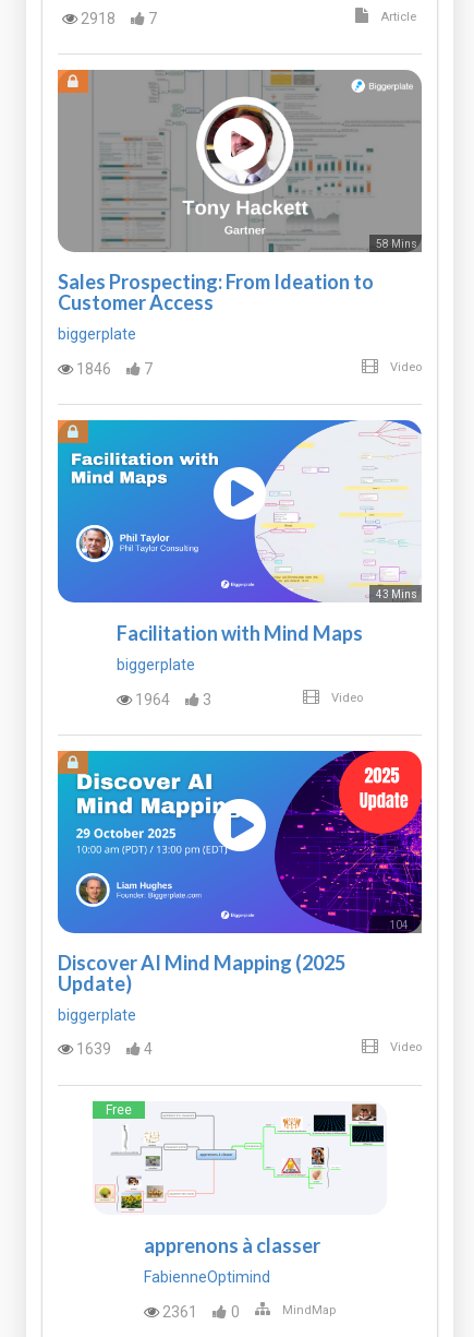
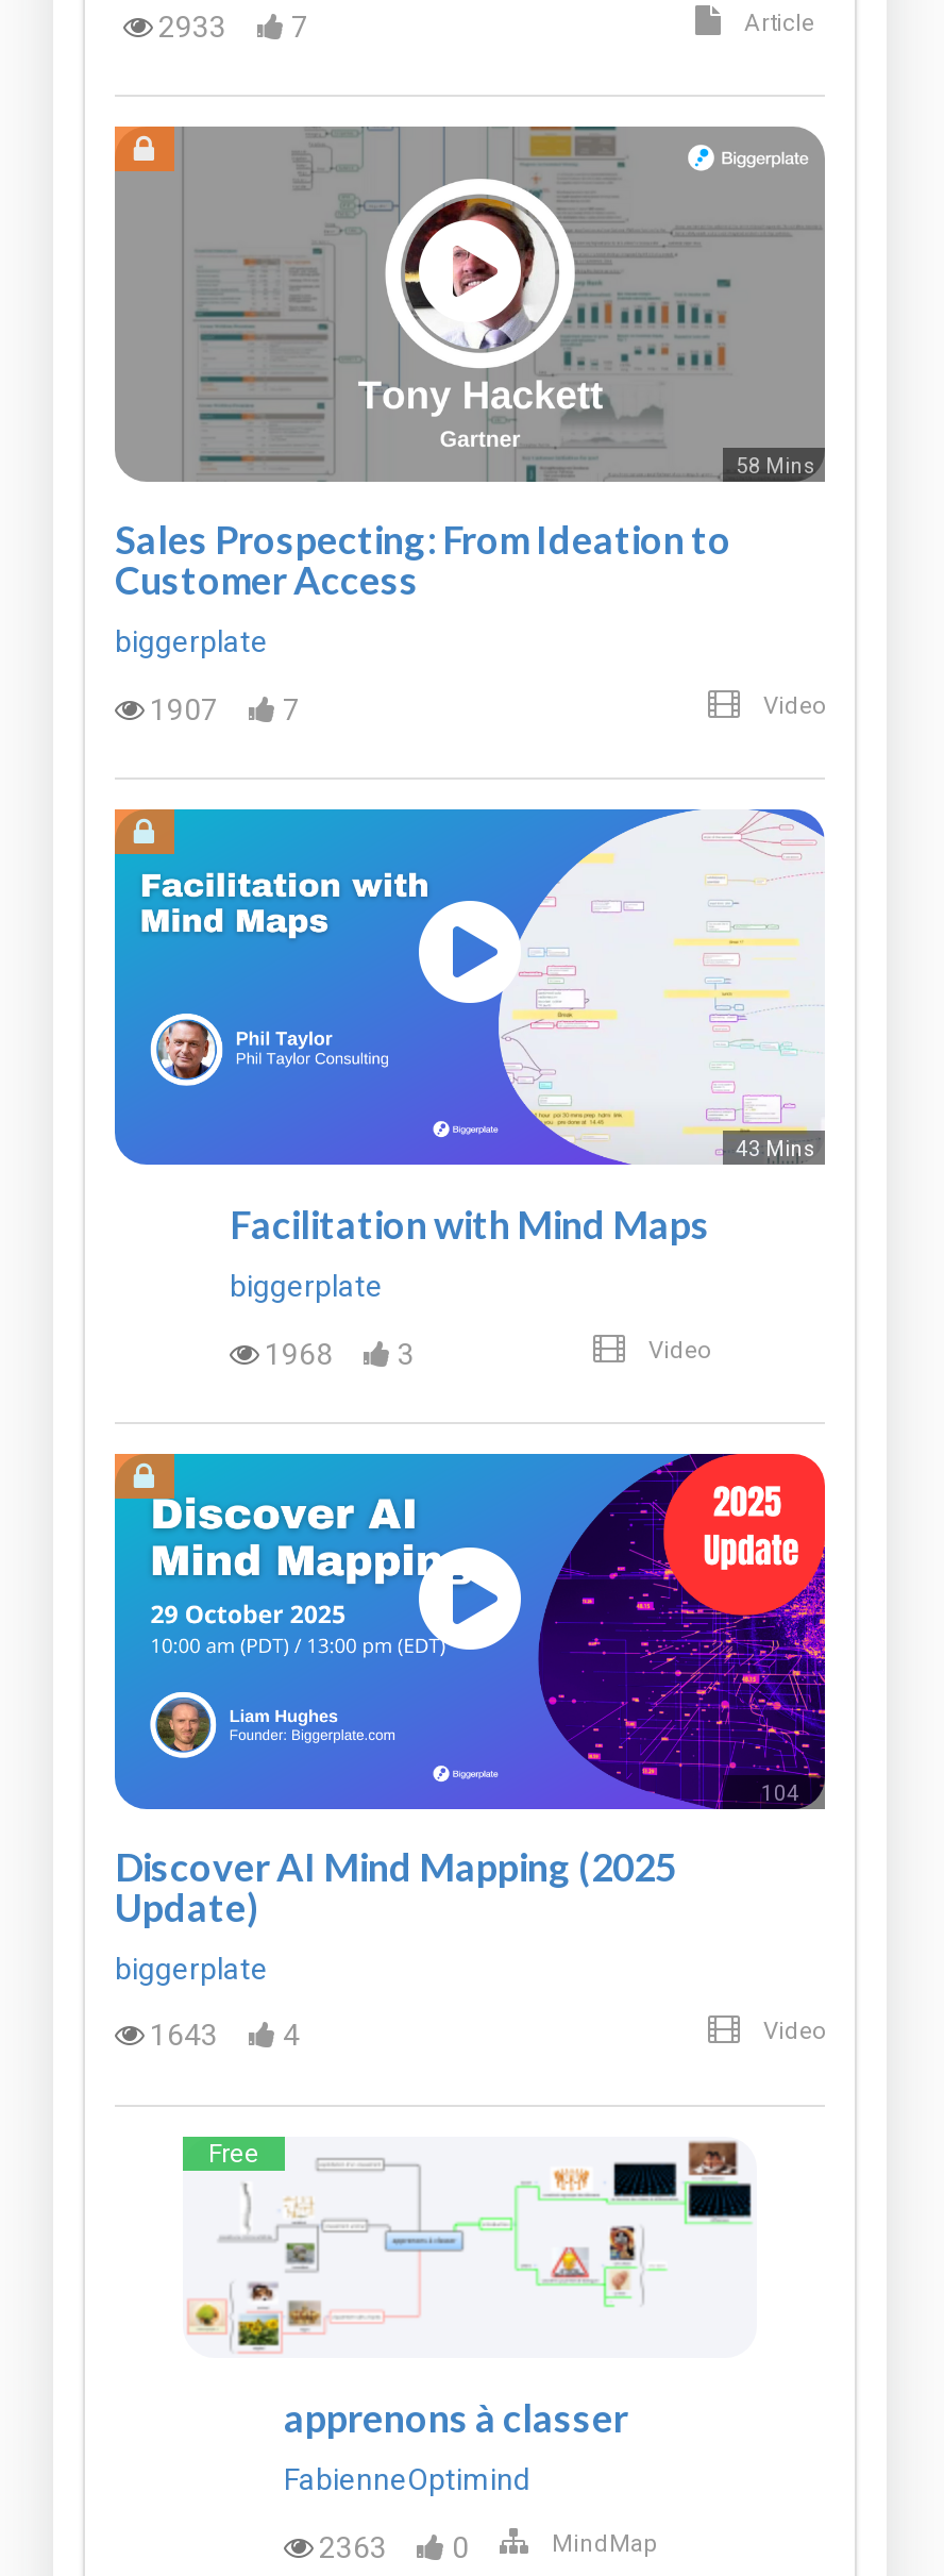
[80,10,157,27] 2918 7 -> [158,10,308,44] 2933 7
[76,360,153,377] 1846 7 -> [150,691,300,725] 1907 7
[135,691,211,708] 1964 3 -> [265,1337,415,1371] 1968 3
[76,1041,153,1058] 1639 4 -> [150,2019,300,2053] 1643 4
[162,1303,239,1321] 2361 0 -> [319,2530,469,2564] 2363 0

